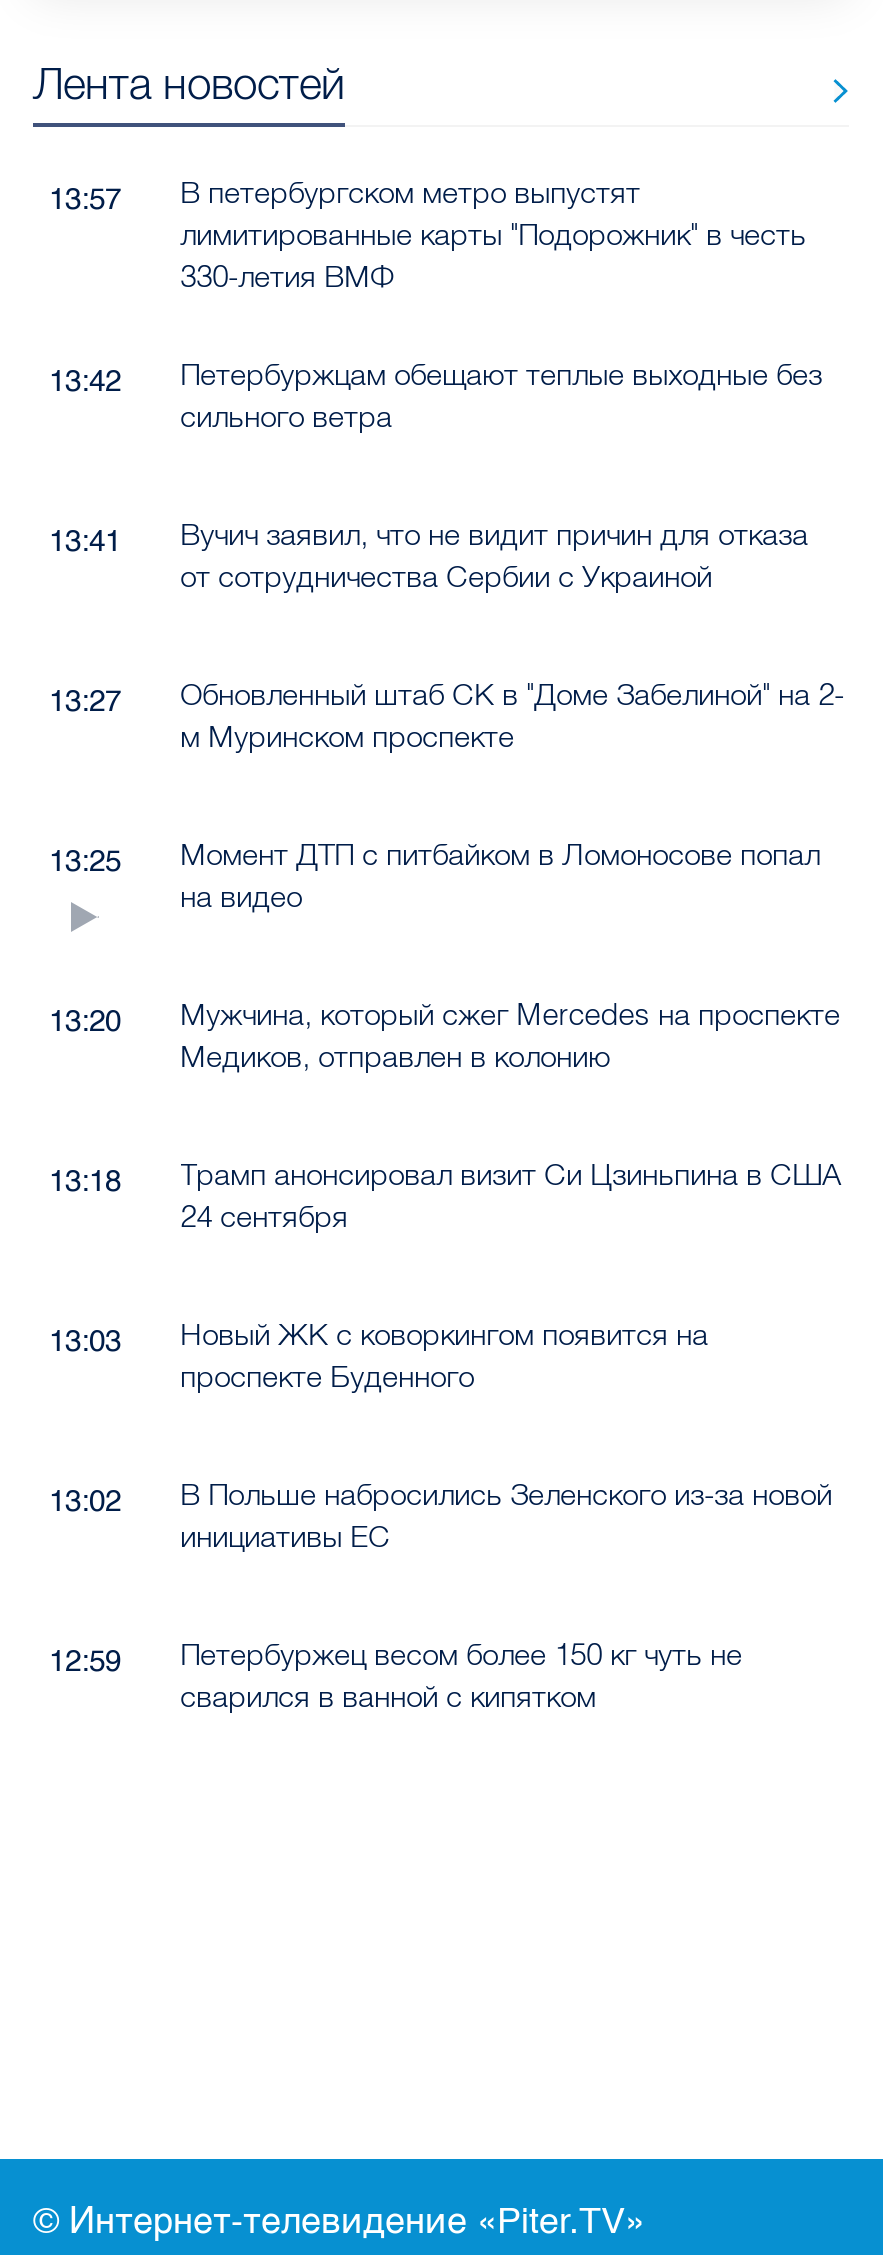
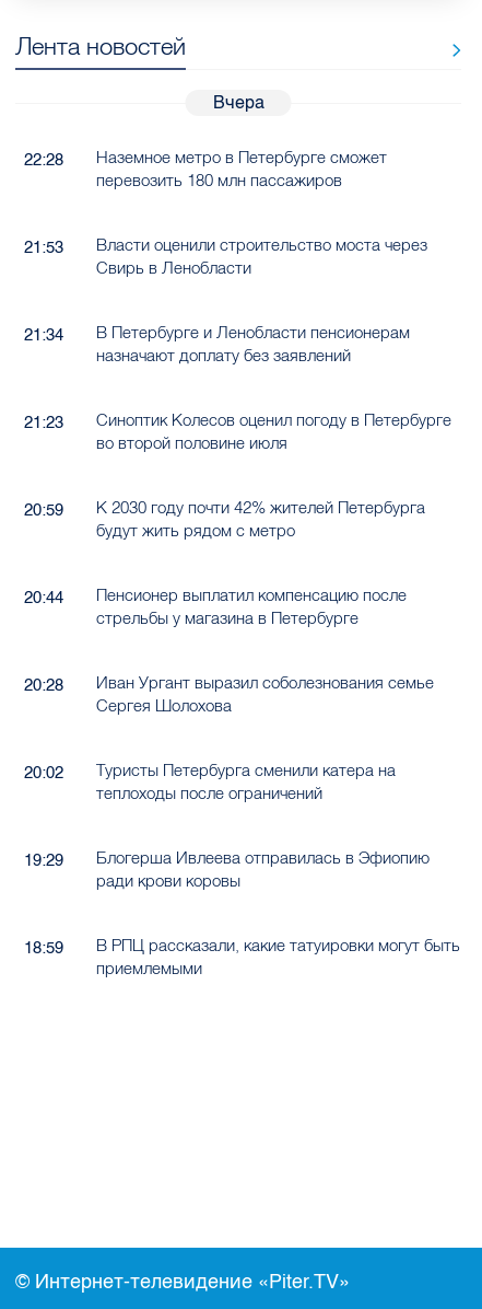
[49,173,844,1715] 13:57 | В петербургском метро выпустят | лимитированные карты "Подорожник" в честь | 330-летия ВМФ | 13:42 | Петербуржцам обещают теплые выходные без | сильного ветра | 13:41 | Вучич заявил, что не видит причин для отказа | от сотрудничества Сербии с Украиной | 13:27 | Обновленный штаб СК в "Доме Забелиной" на 2- | м Муринском проспекте | 13:25 | Момент ДТП с питбайком в Ломоносове попал | на видео | 13:20 | Мужчина, который сжег Mercedes на проспекте | Медиков, отправлен в колонию | 13:18 | Трамп анонсировал визит Си Цзиньпина в США | 24 сентября | 13:03 | Новый ЖК с коворкингом появится на | проспекте Буденного | 13:02 | В Польше набросились Зеленского из-за новой | инициативы ЕС | 12:59 | Петербуржец весом более 150 кг чуть не | сварился в ванной с кипятком -> [24,92,460,978] Вчера | 22:28 | Наземное метро в Петербурге сможет | перевозить 180 млн пассажиров | 21:53 | Власти оценили строительство моста через | Свирь в Ленобласти | 21:34 | В Петербурге и Ленобласти пенсионерам | назначают доплату без заявлений | 21:23 | Синоптик Колесов оценил погоду в Петербурге | во второй половине июля | 20:59 | К 2030 году почти 42% жителей Петербурга | будут жить рядом с метро | 20:44 | Пенсионер выплатил компенсацию после | стрельбы у магазина в Петербурге | 20:28 | Иван Ургант выразил соболезнования семье | Сергея Шолохова | 20:02 | Туристы Петербурга сменили катера на | теплоходы после ограничений | 19:29 | Блогерша Ивлеева отправилась в Эфиопию | ради крови коровы | 18:59 | В РПЦ рассказали, какие татуировки могут быть | приемлемыми

